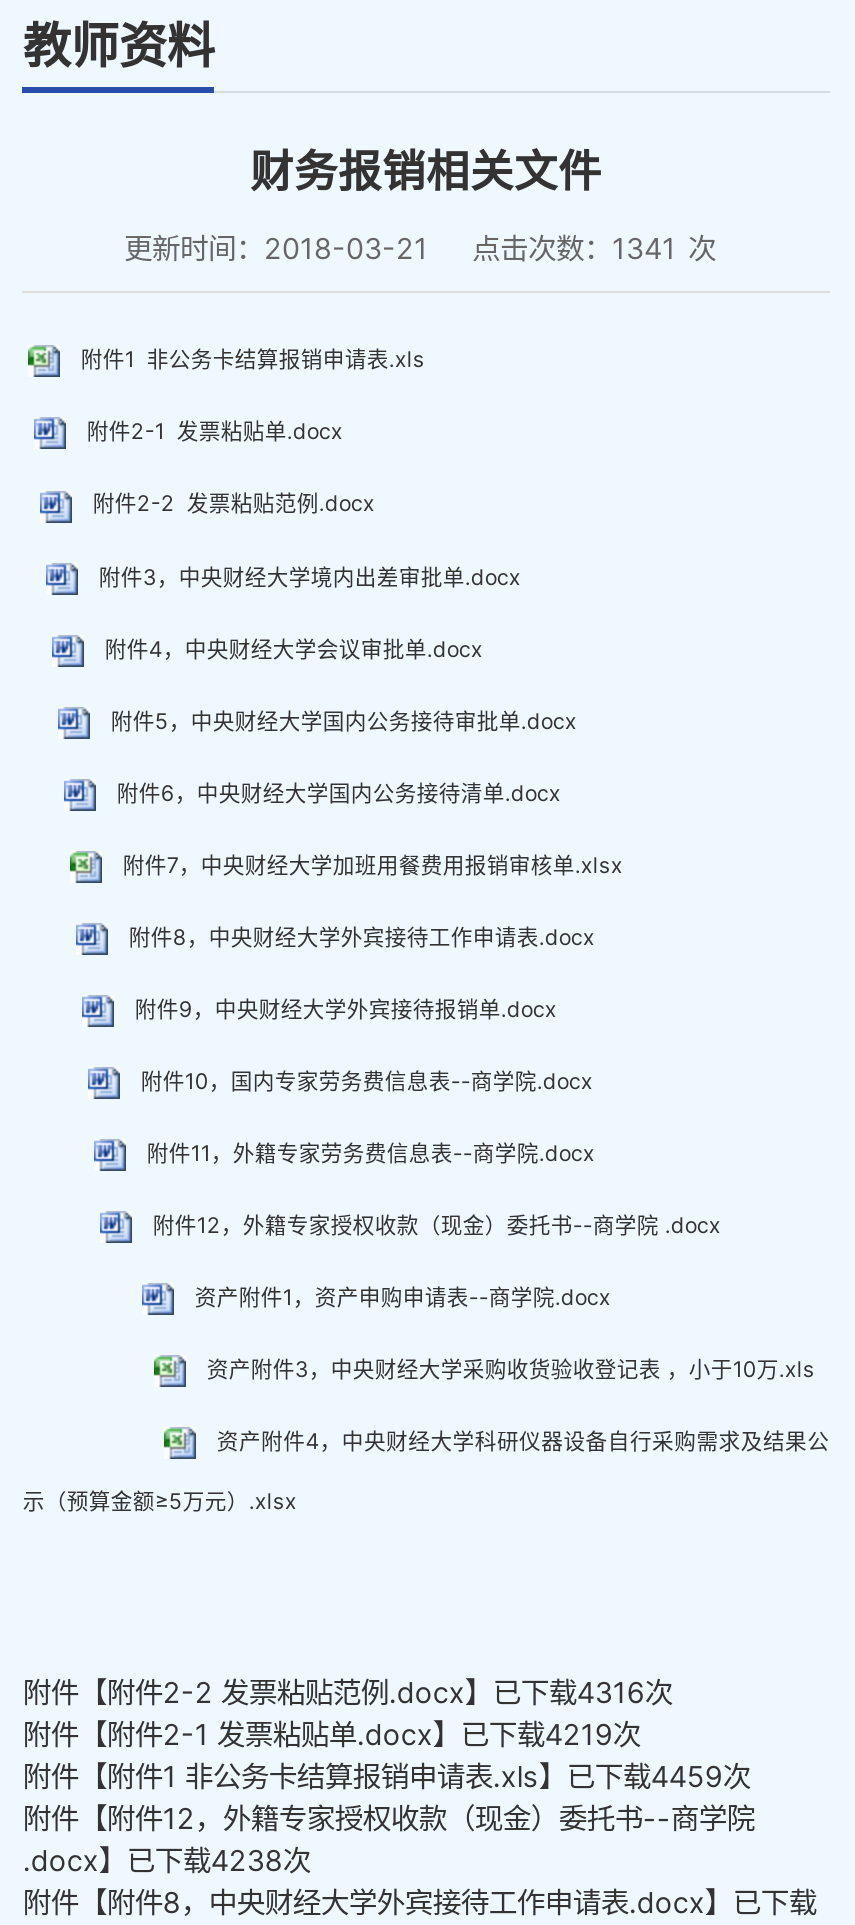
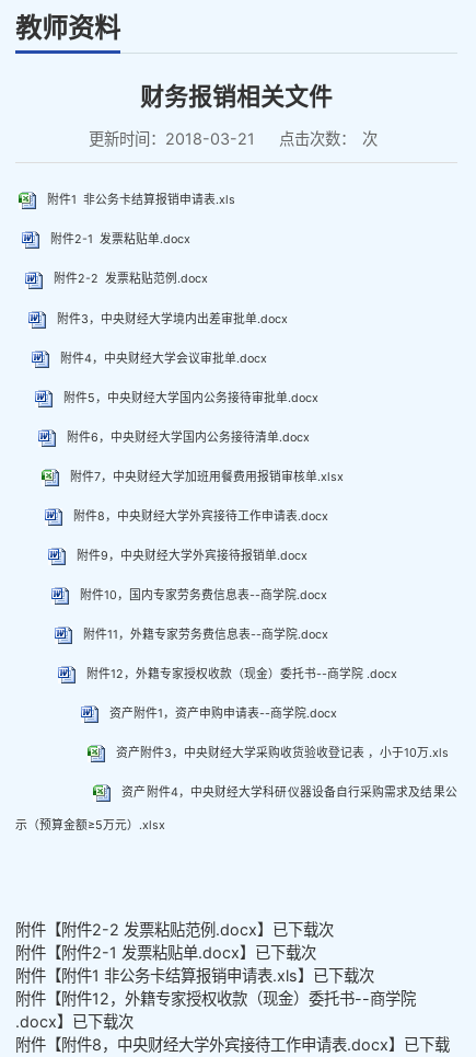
[472,232,716,266] 点击次数：1341 次 -> [279,130,378,148] 点击次数： 次
[23,1675,751,1793] 附件【附件2-2 发票粘贴范例.docx】已下载4316次 | 附件【附件2-1 发票粘贴单.docx】已下载4219次 | 附件【附件1 非公务卡结算报销申请表.xls】已下载4459次 -> [16,920,375,985] 附件【附件2-2 发票粘贴范例.docx】已下载次 | 附件【附件2-1 发票粘贴单.docx】已下载次 | 附件【附件1 非公务卡结算报销申请表.xls】已下载次
[23,1843,311,1877] .docx】已下载4238次 -> [16,1012,134,1031] .docx】已下载次

